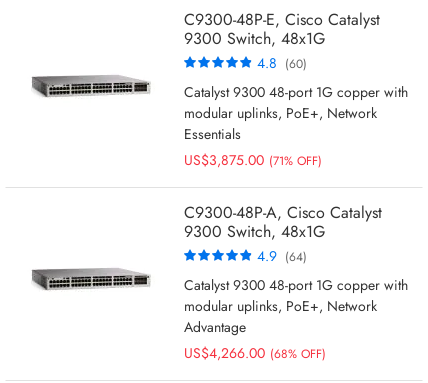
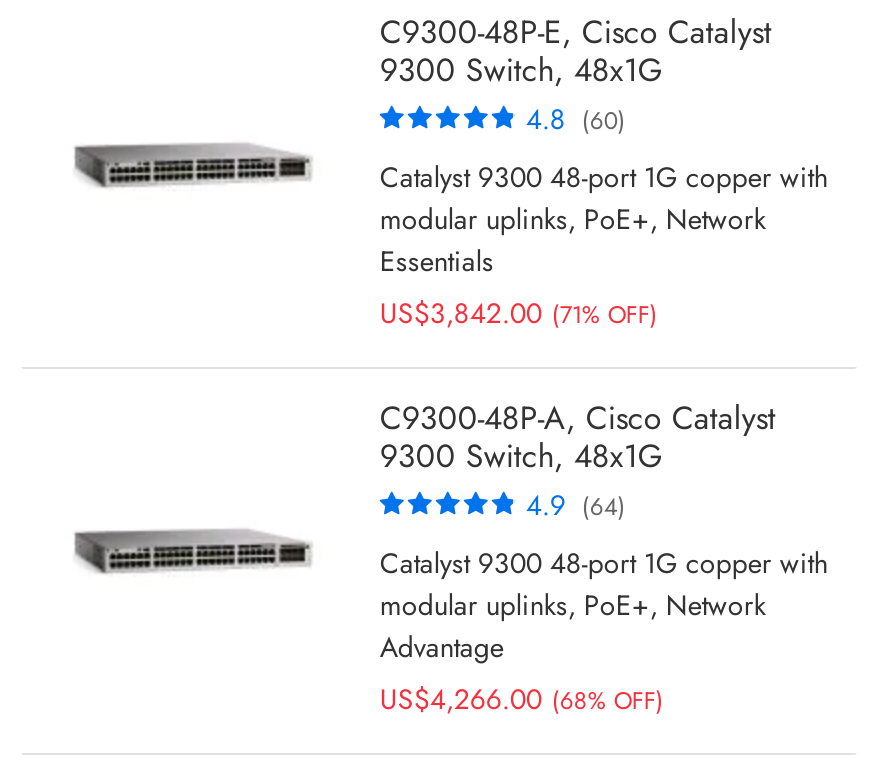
[184,150,322,170] US$3,875.00 (71% OFF) -> [380,293,658,333] US$3,842.00 (71% OFF)

